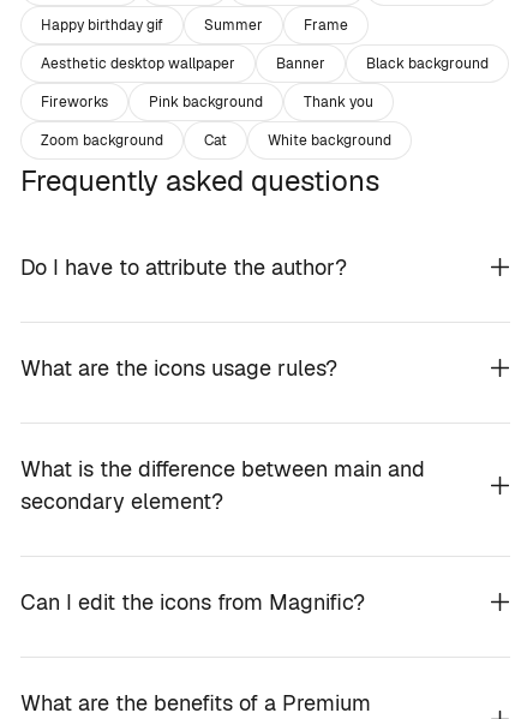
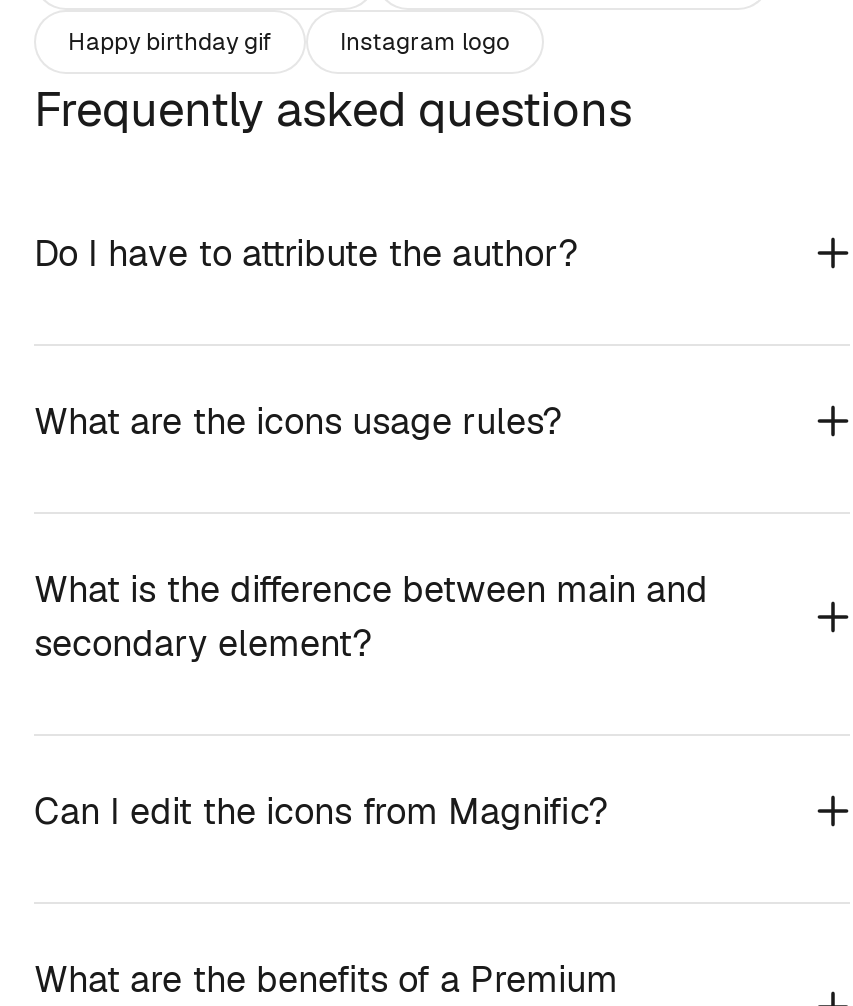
[41,15,489,149] Summer | Frame | Aesthetic desktop wallpaper | Banner | Black background | Fireworks | Pink background | Thank you | Zoom background | Cat | White background -> [340,25,510,57] Instagram logo

